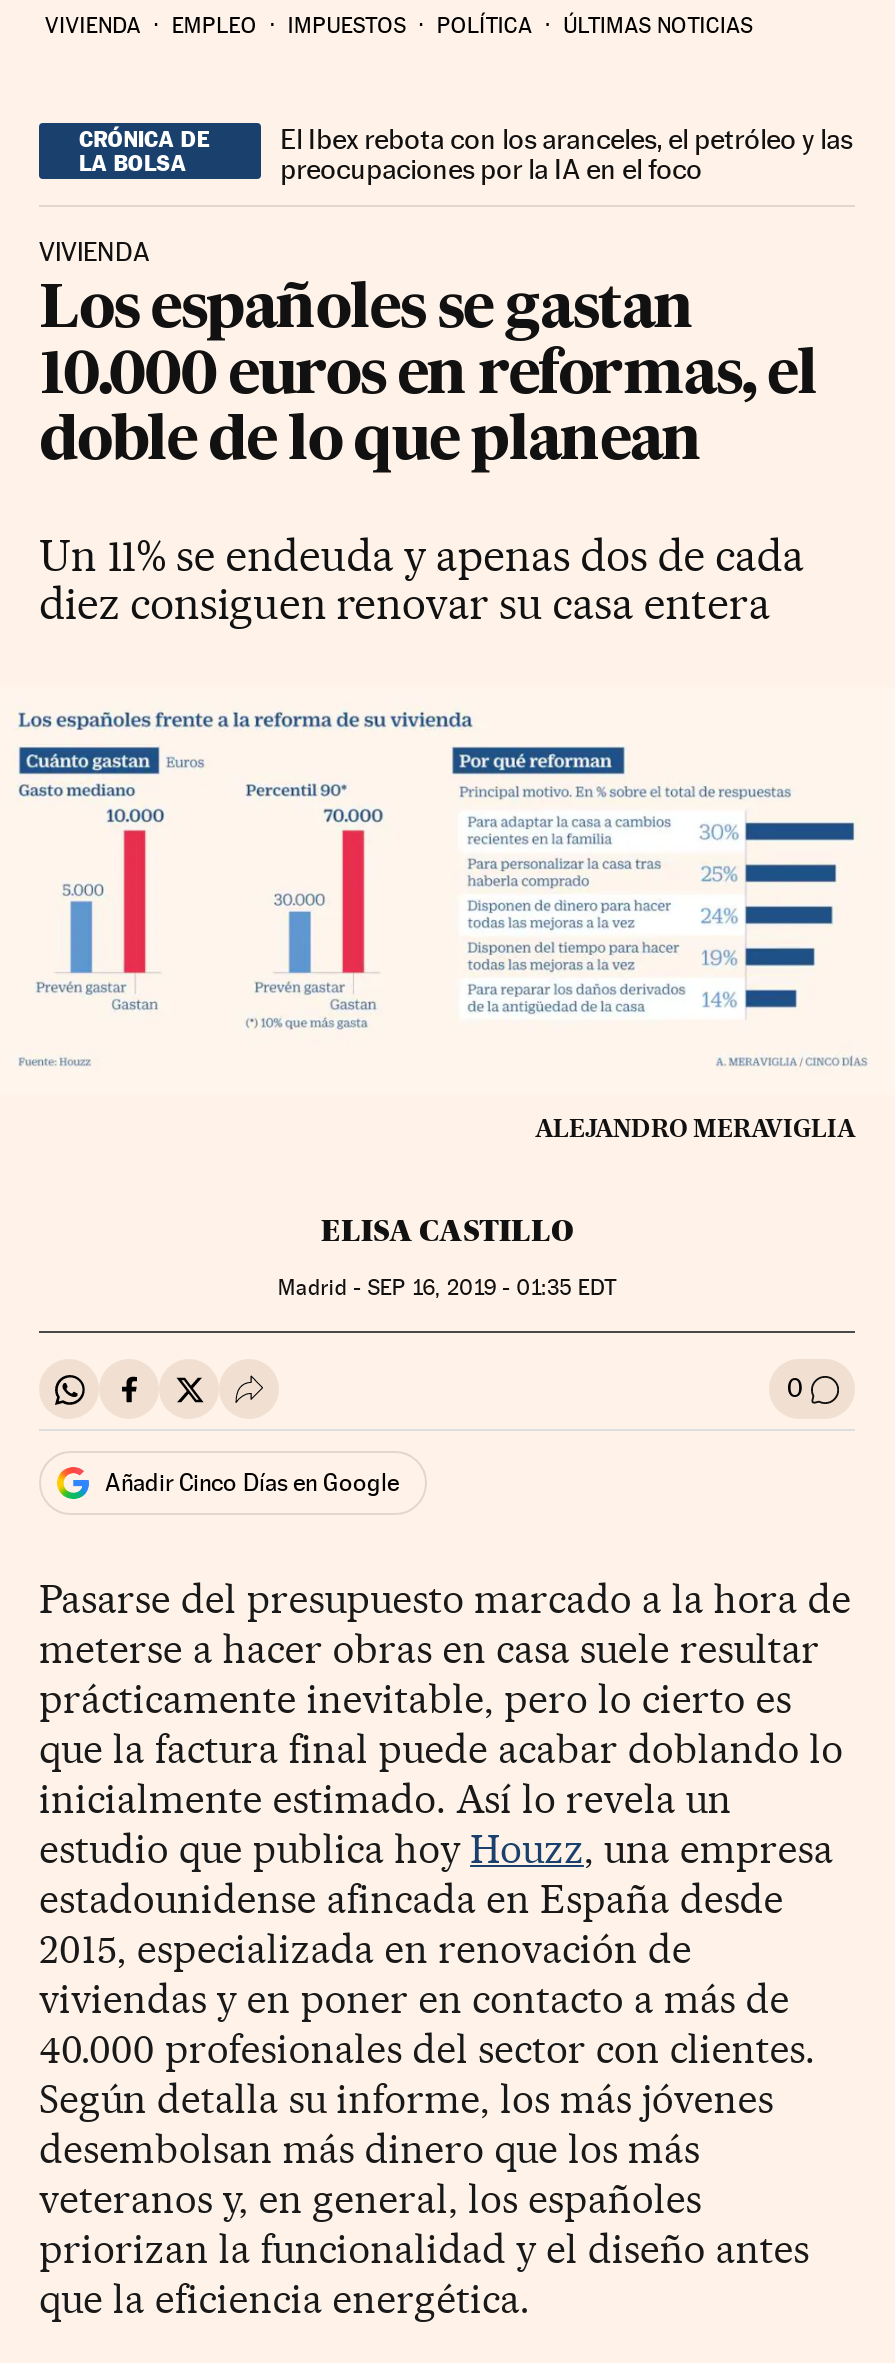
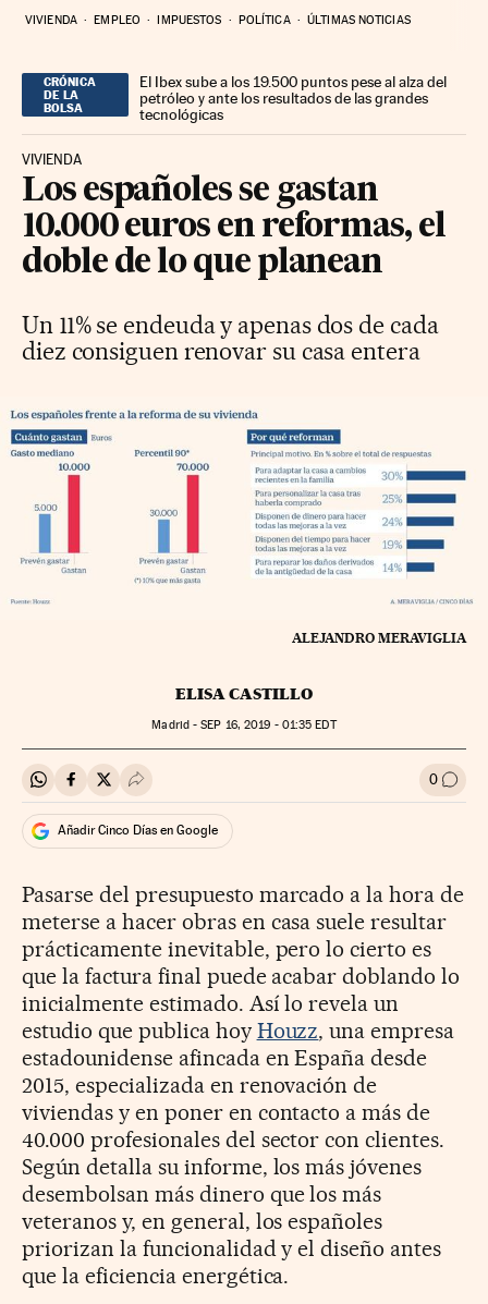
[280,122,852,184] El Ibex rebota con los aranceles, el petróleo y las | preocupaciones por la IA en el foco -> [140,73,447,123] El Ibex sube a los 19.500 puntos pese al alza del | petróleo y ante los resultados de las grandes | tecnológicas

